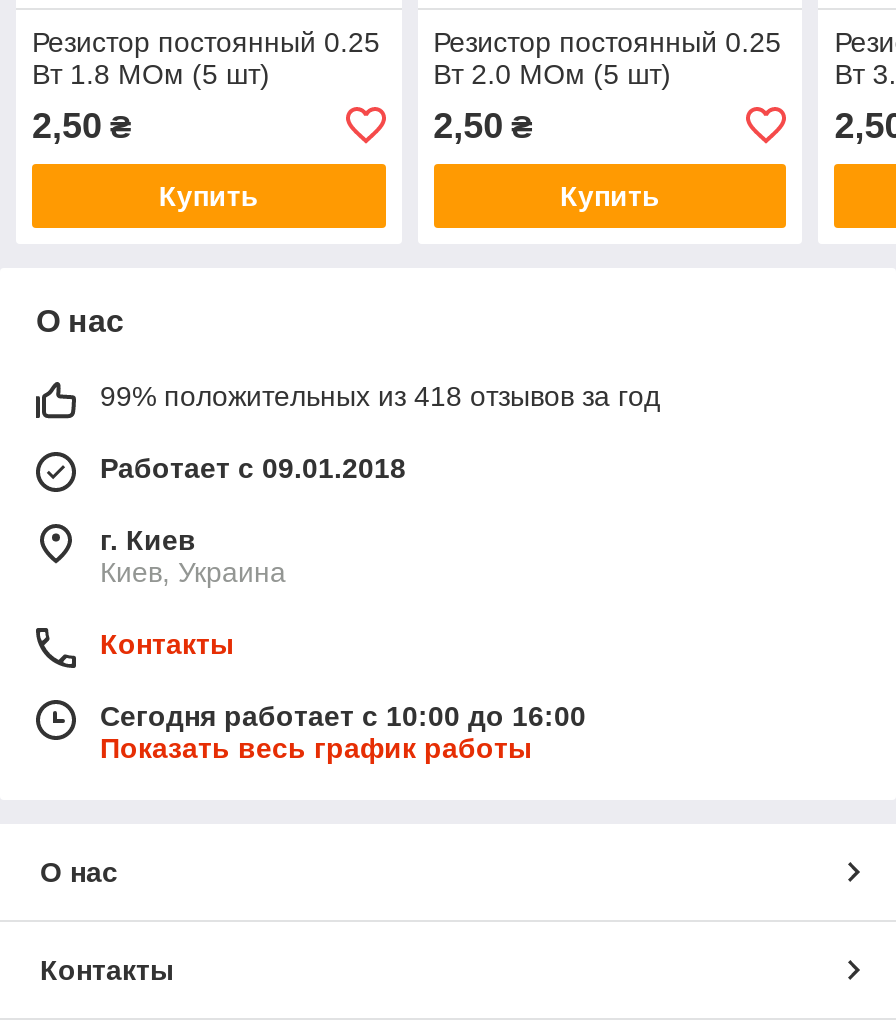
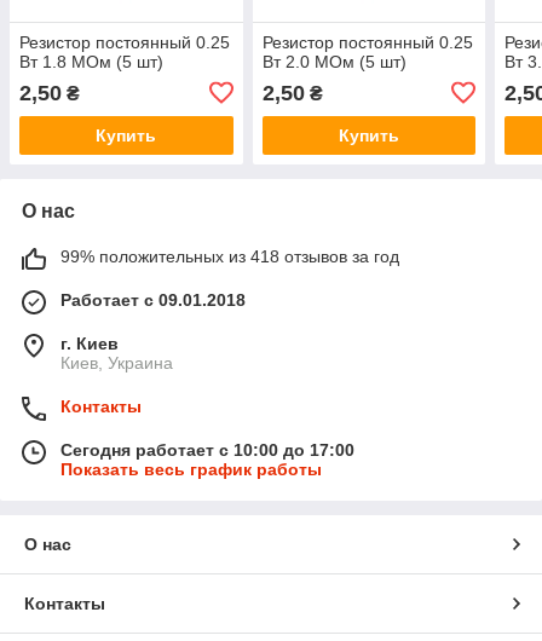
[100,700,586,732] Сегодня работает с 10:00 до 16:00 -> [60,440,354,459] Сегодня работает с 10:00 до 17:00

